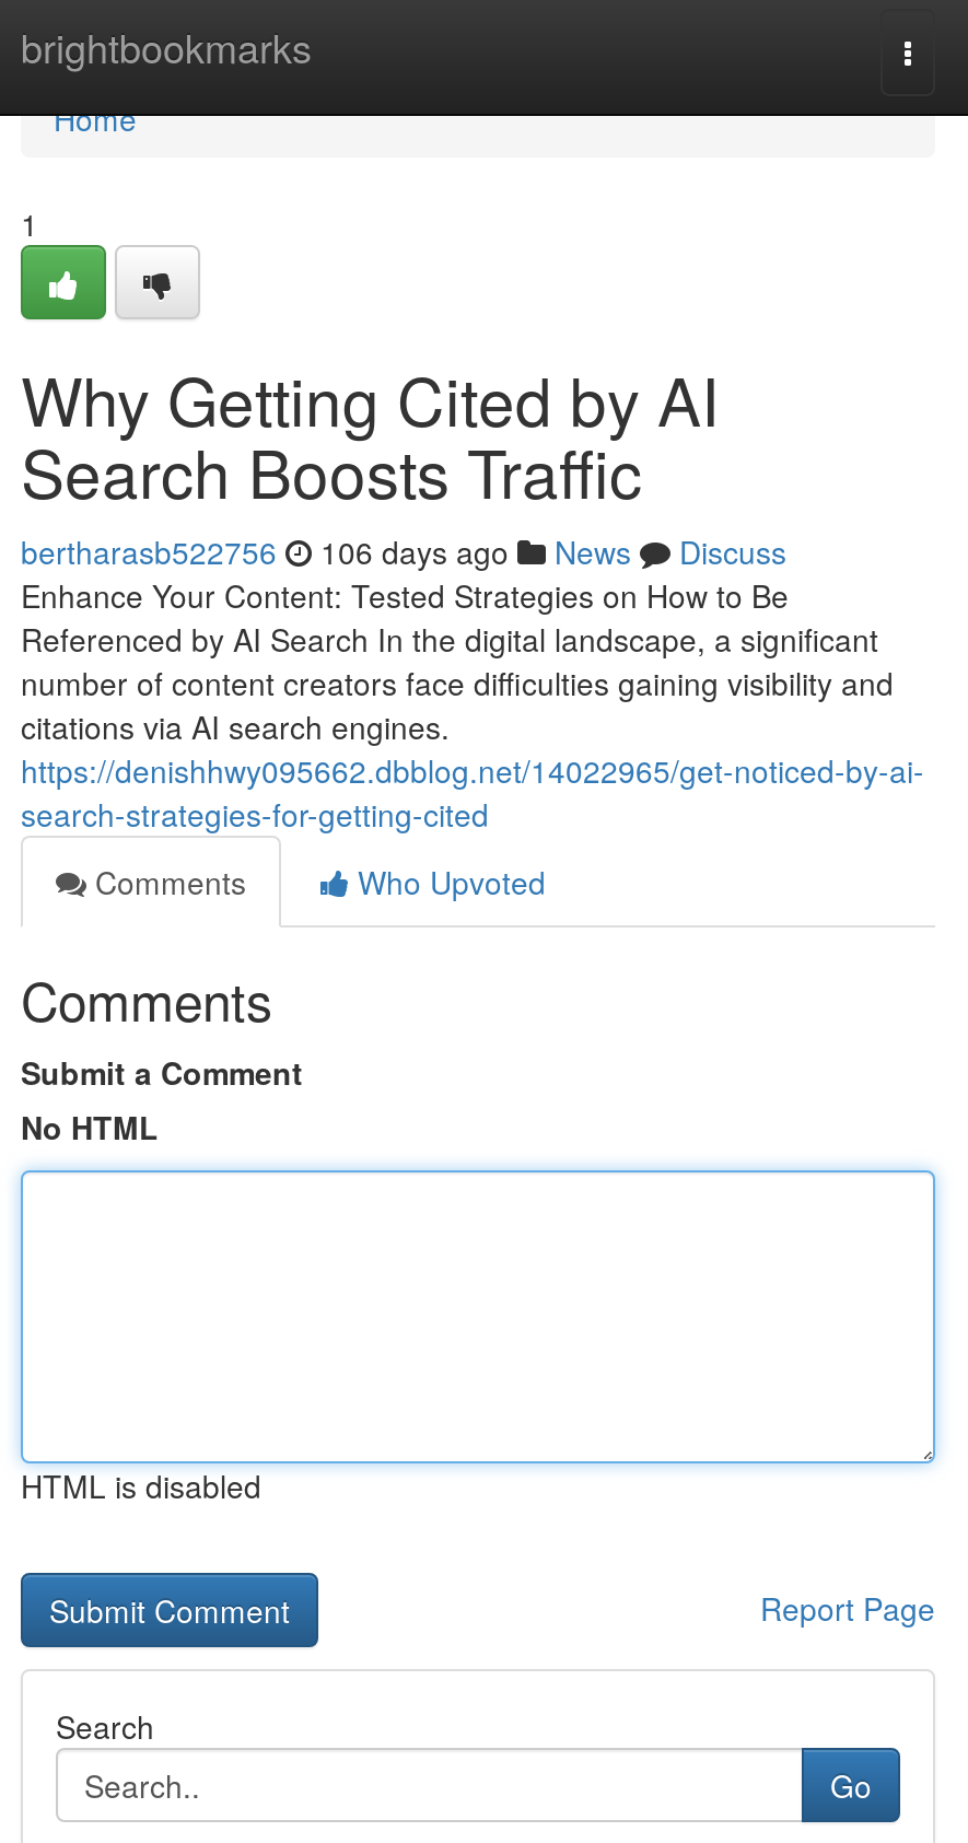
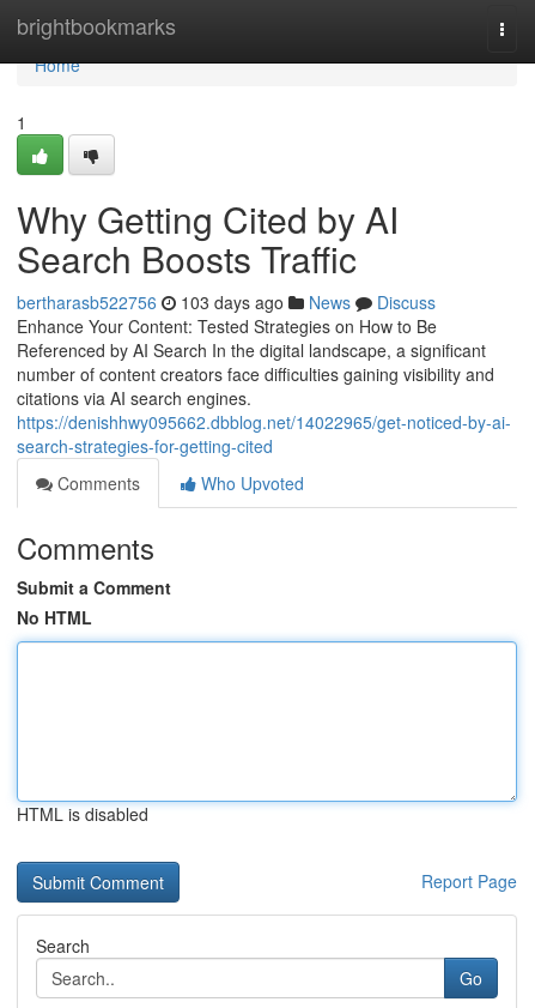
[21,529,786,573] bertharasb522756 106 days ago News Discuss -> [17,290,436,314] bertharasb522756 103 days ago News Discuss

